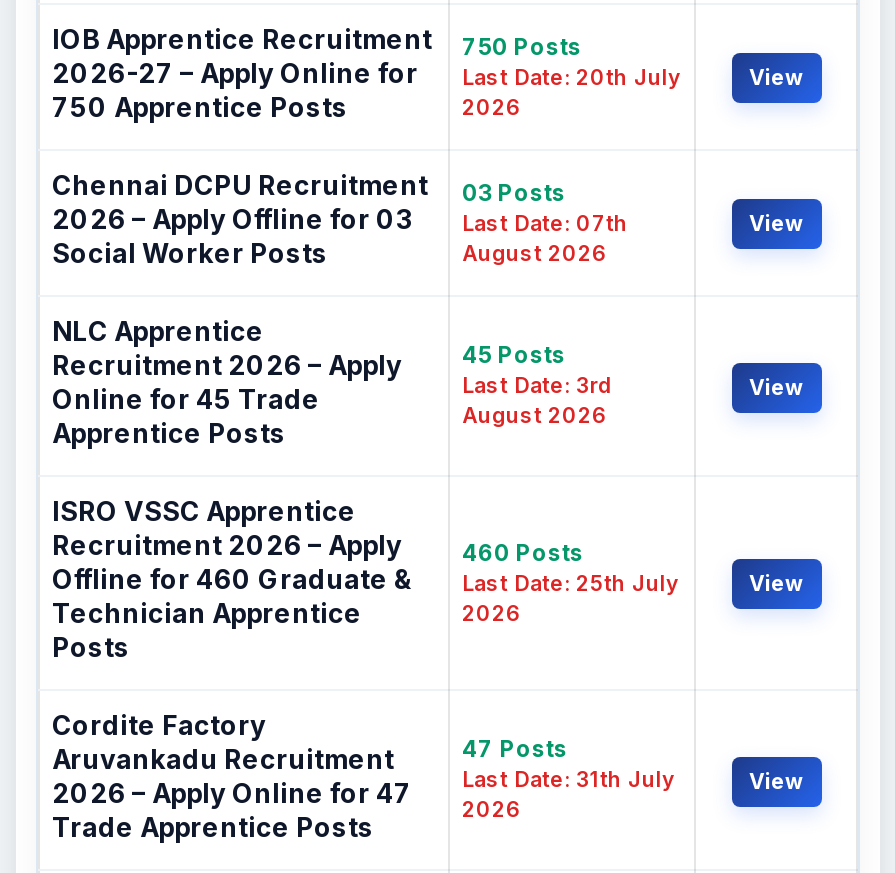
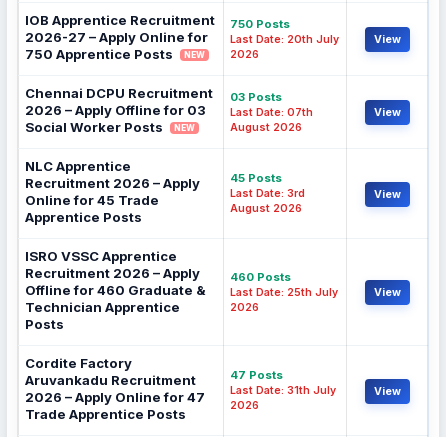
none -> [184,50,205,60] NEW
none -> [174,123,195,133] NEW

